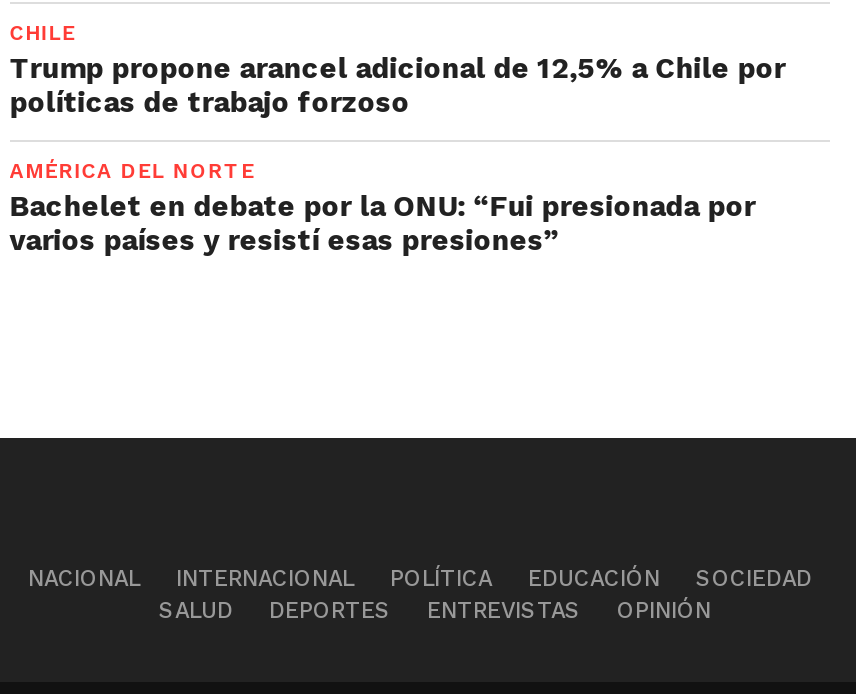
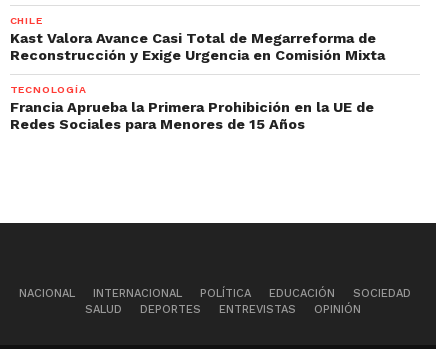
[9,52,785,118] Trump propone arancel adicional de 12,5% a Chile por | políticas de trabajo forzoso -> [10,30,385,63] Kast Valora Avance Casi Total de Megarreforma de | Reconstrucción y Exige Urgencia en Comisión Mixta
[9,158,755,256] AMÉRICA DEL NORTE | Bachelet en debate por la ONU: “Fui presionada por | varios países y resistí esas presiones” -> [10,83,374,132] TECNOLOGÍA | Francia Aprueba la Primera Prohibición en la UE de | Redes Sociales para Menores de 15 Años

